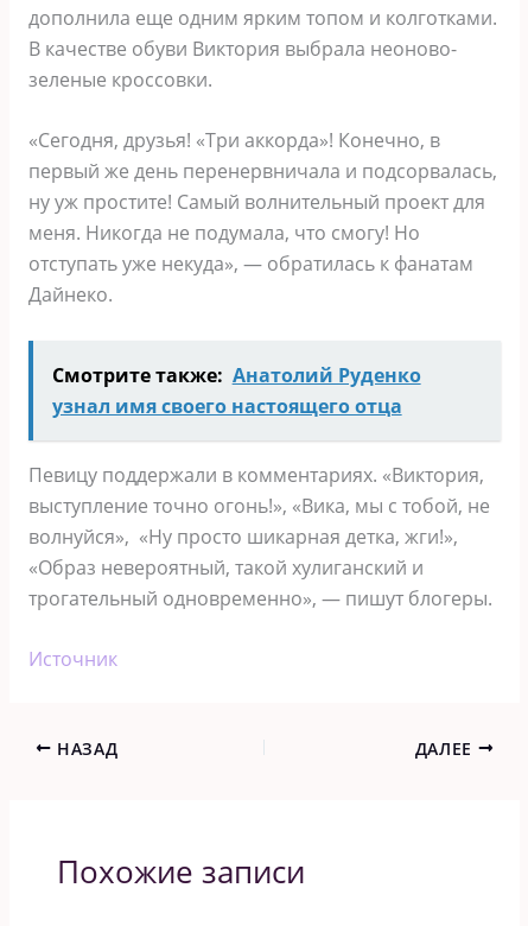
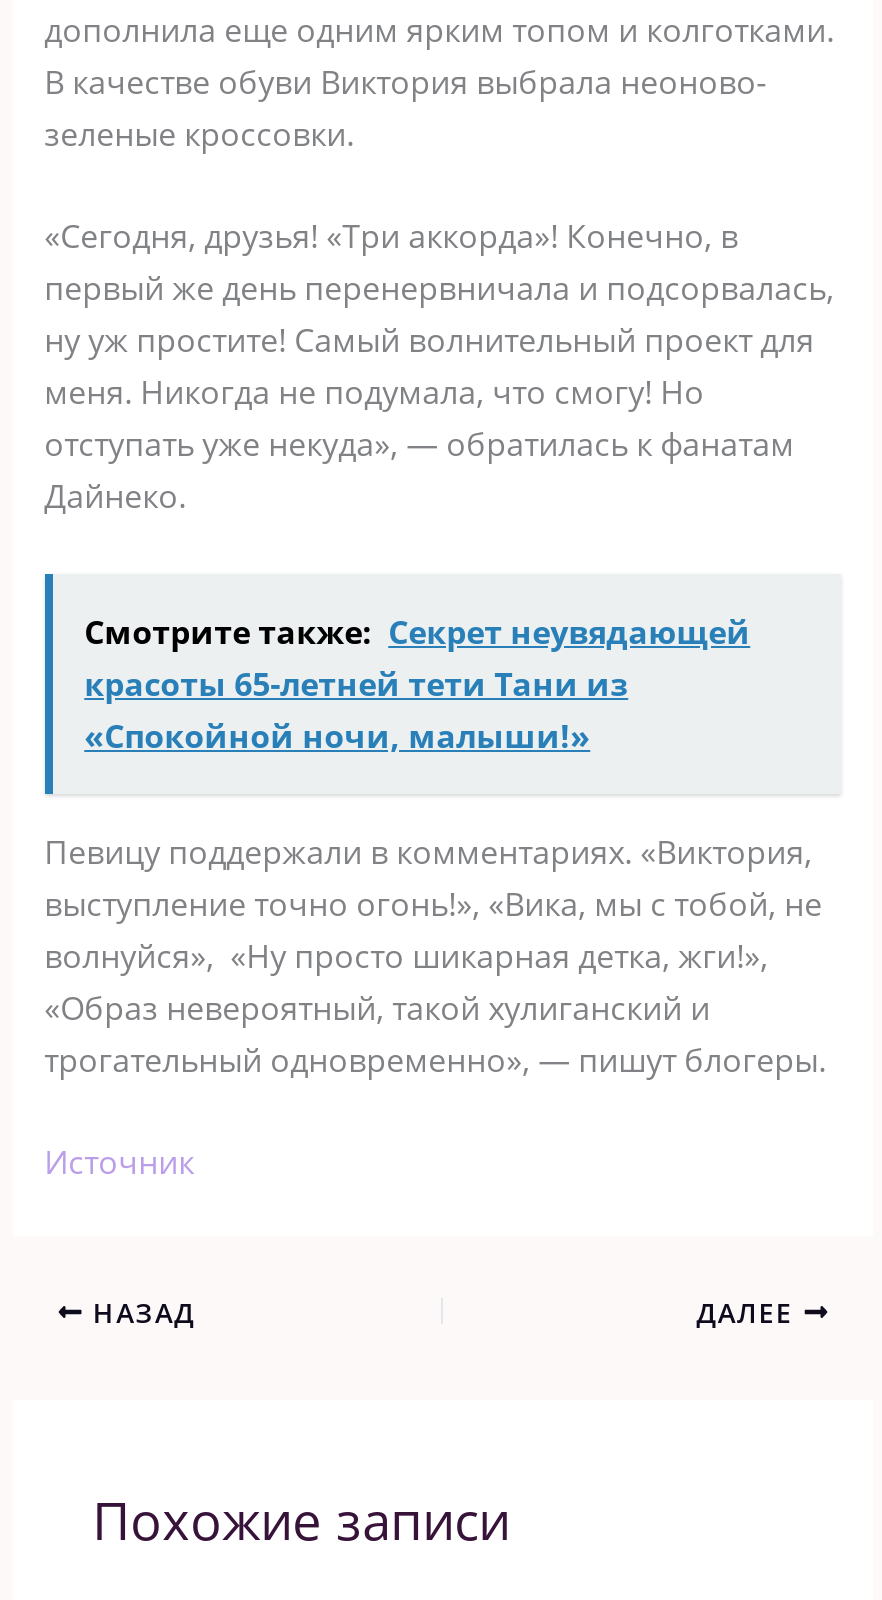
[52,362,421,419] Смотрите также: Анатолий Руденко | узнал имя своего настоящего отца -> [84,610,750,758] Смотрите также: Секрет неувядающей | красоты 65-летней тети Тани из | «Спокойной ночи, малыши!»

